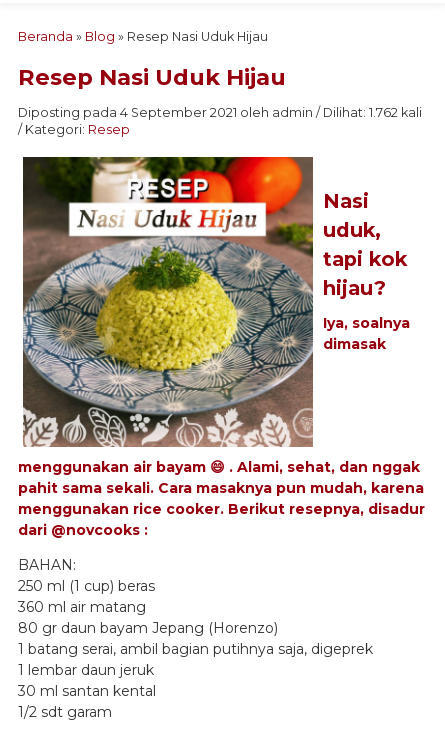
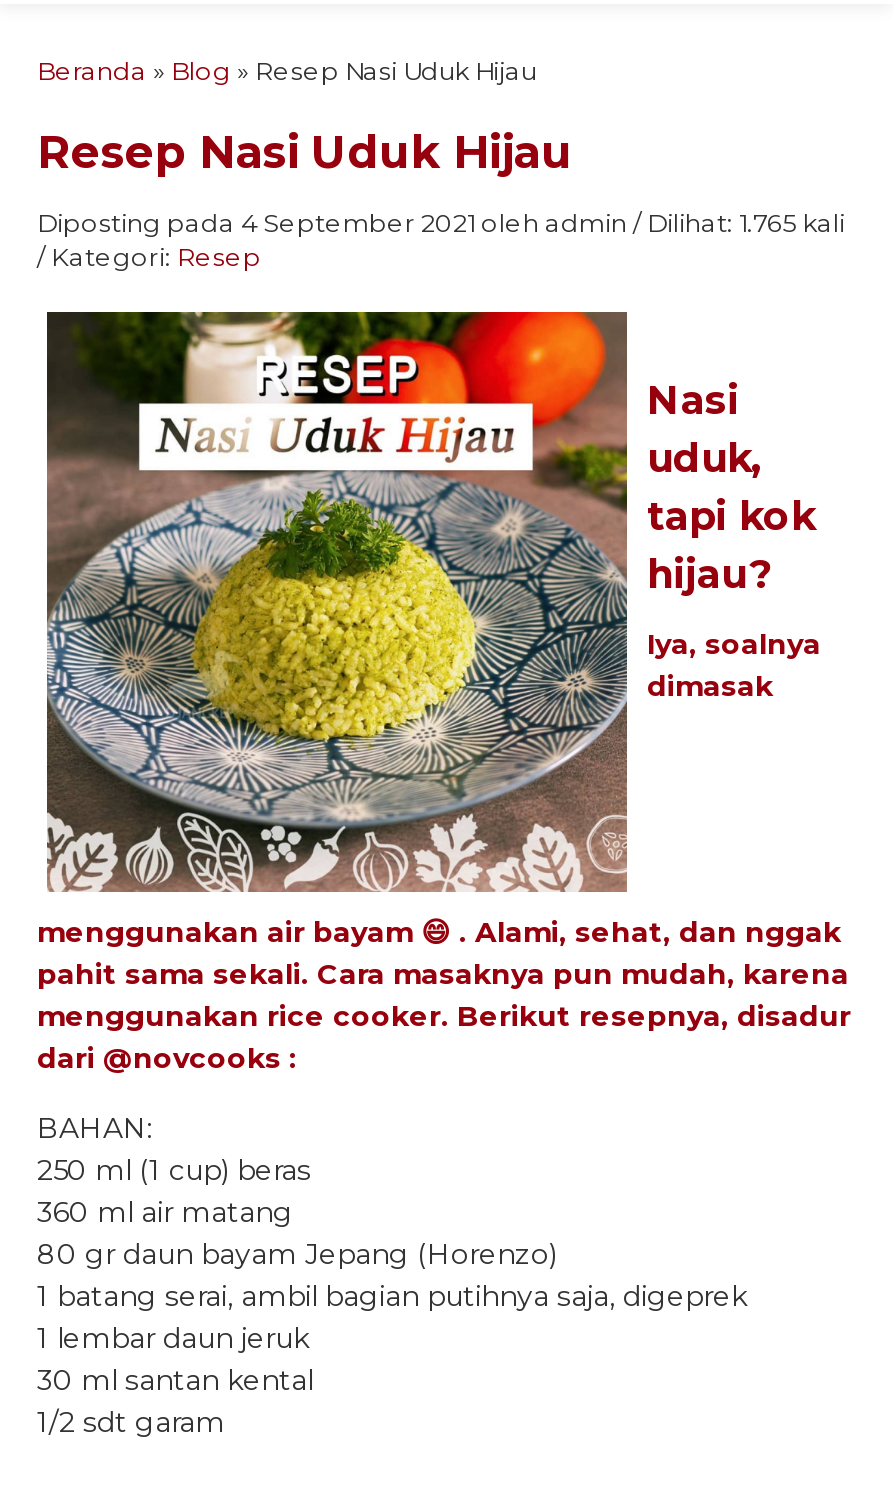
[18,105,422,120] Diposting pada 4 September 2021 oleh admin / Dilihat: 1.762 kali -> [37,208,845,238] Diposting pada 4 September 2021 oleh admin / Dilihat: 1.765 kali

